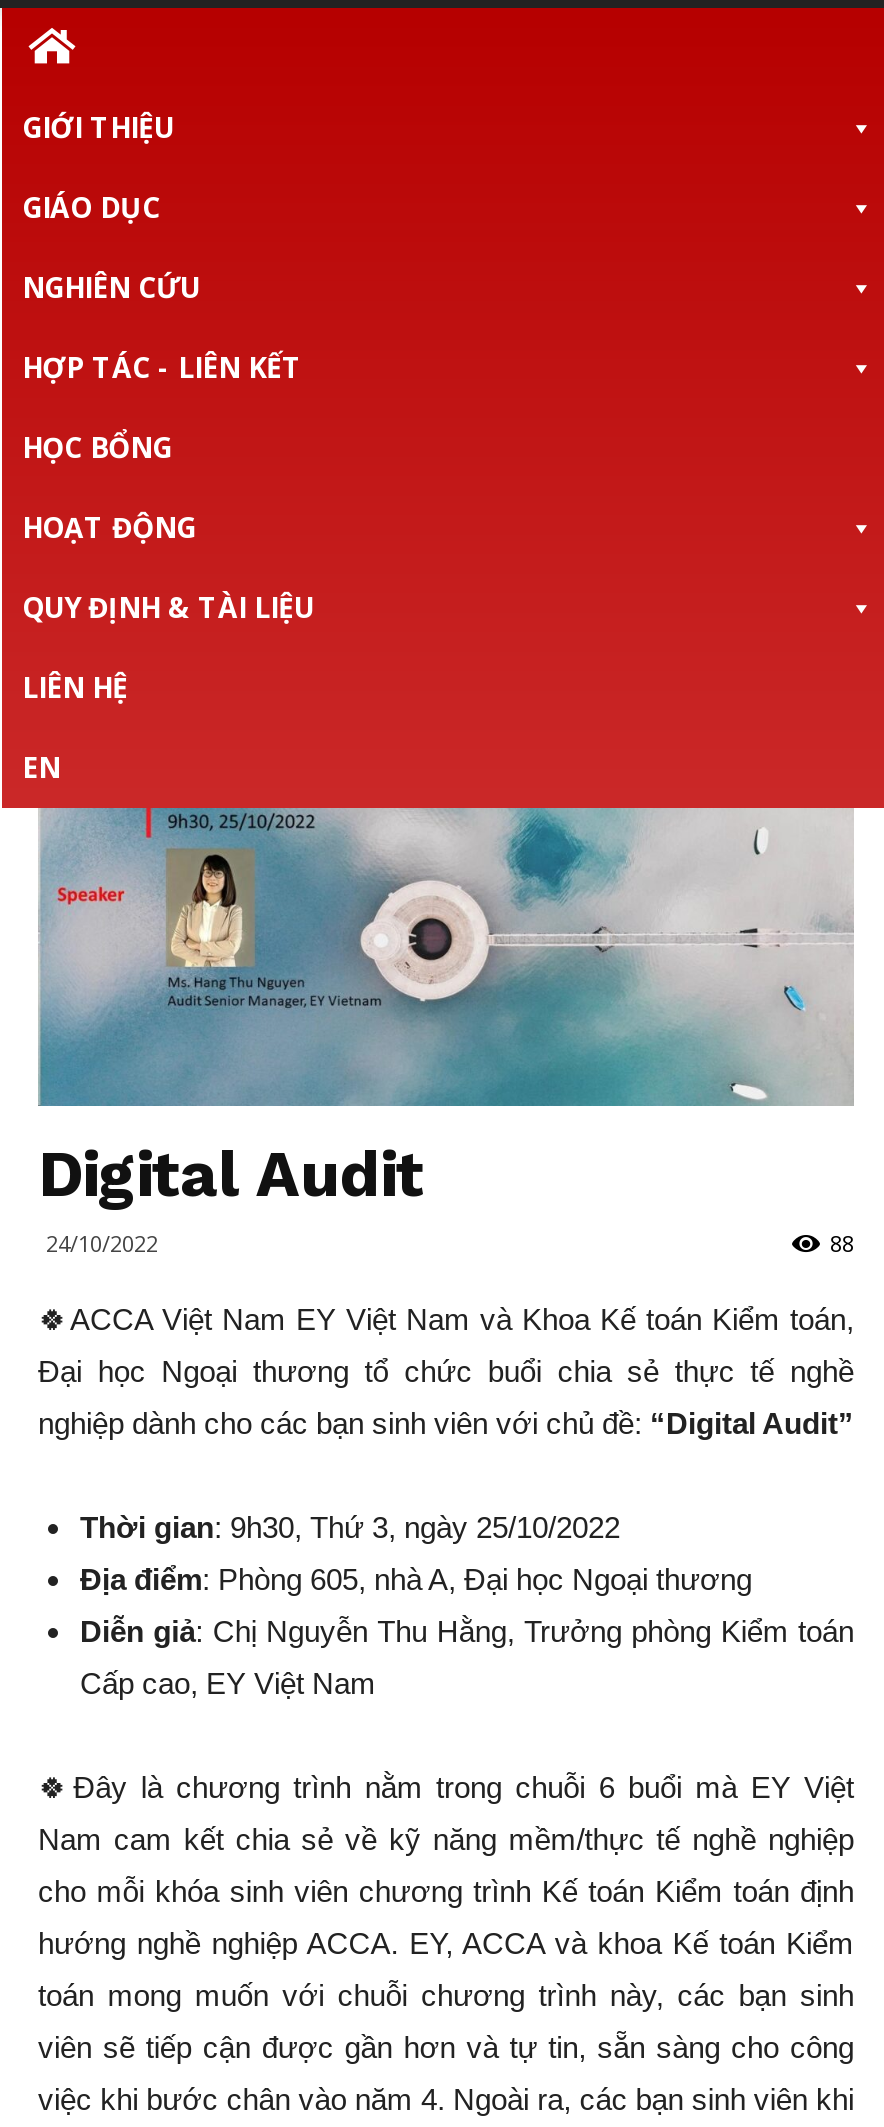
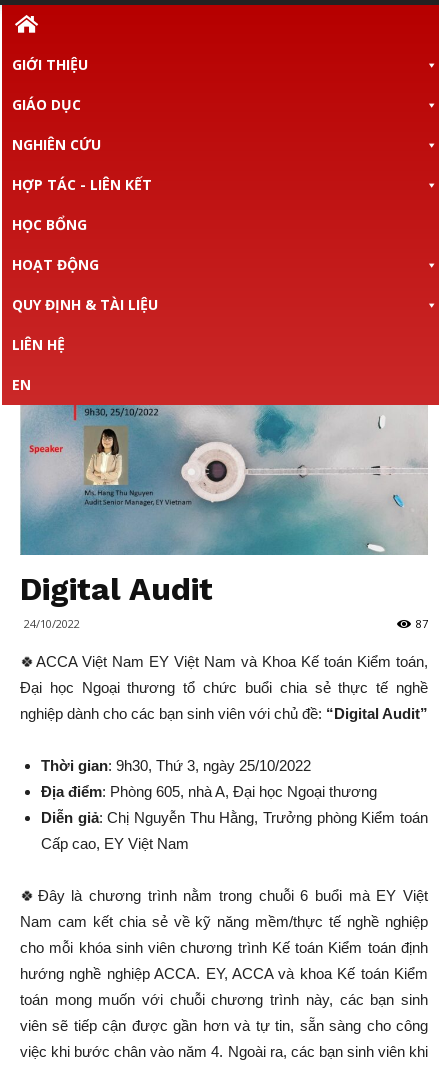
[830,1229,854,1259] 88 -> [416,616,428,631] 87

